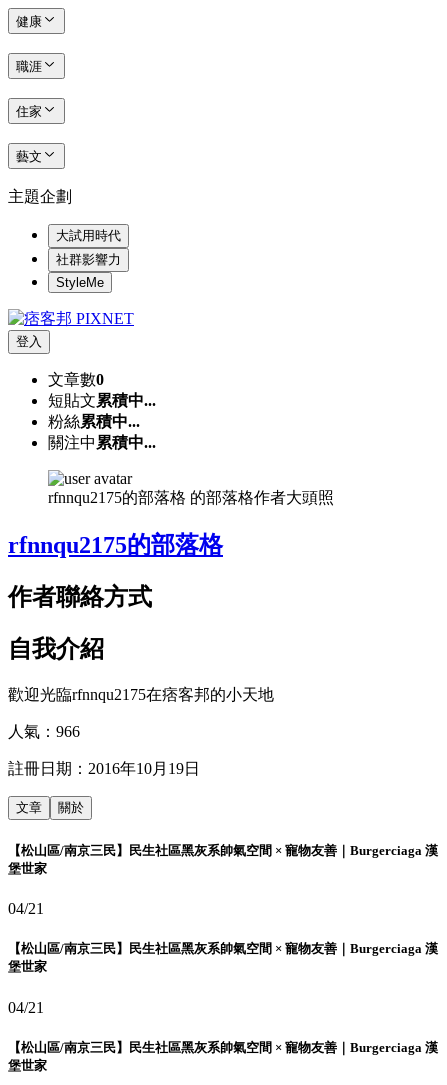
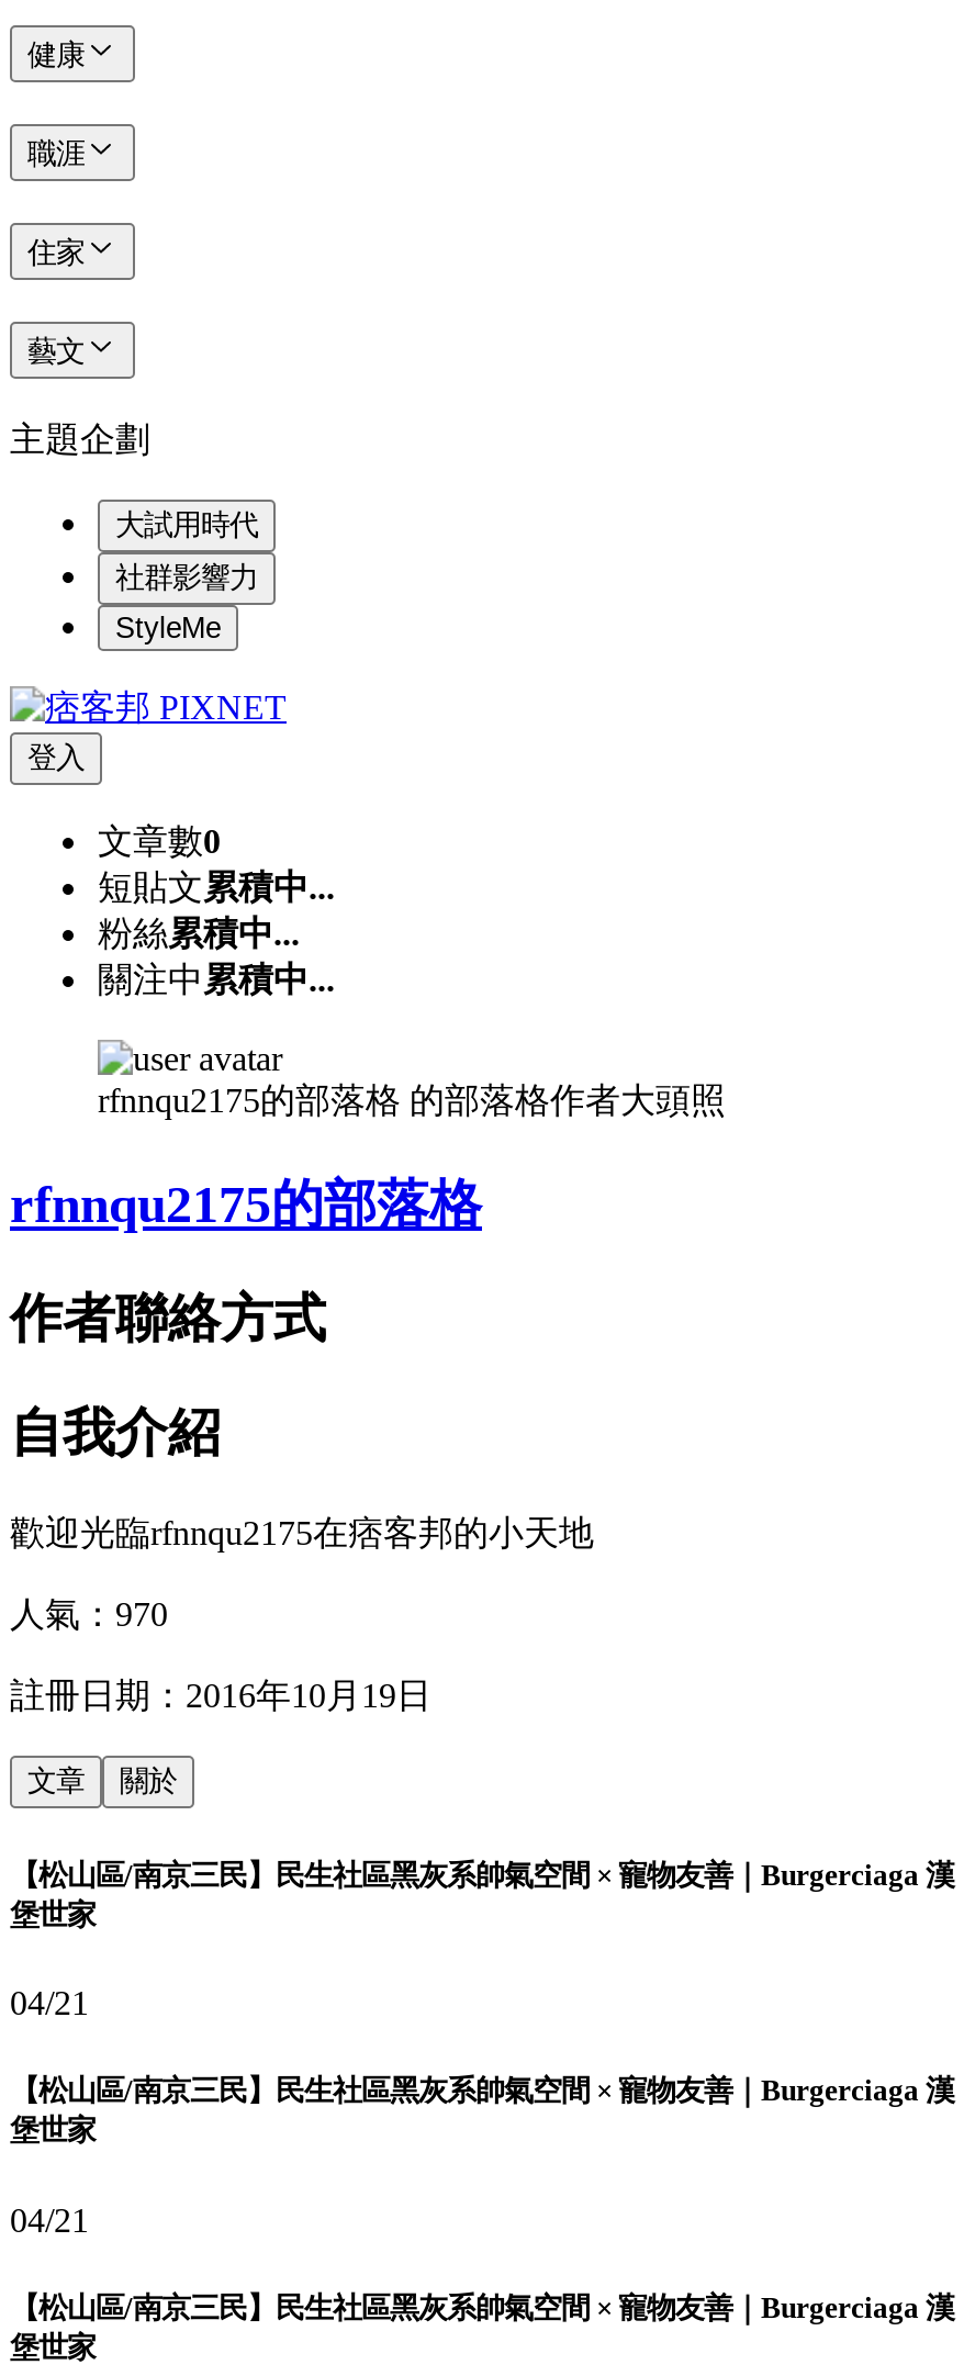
[8,723,80,740] 人氣：966 -> [10,1595,168,1633] 人氣：970

